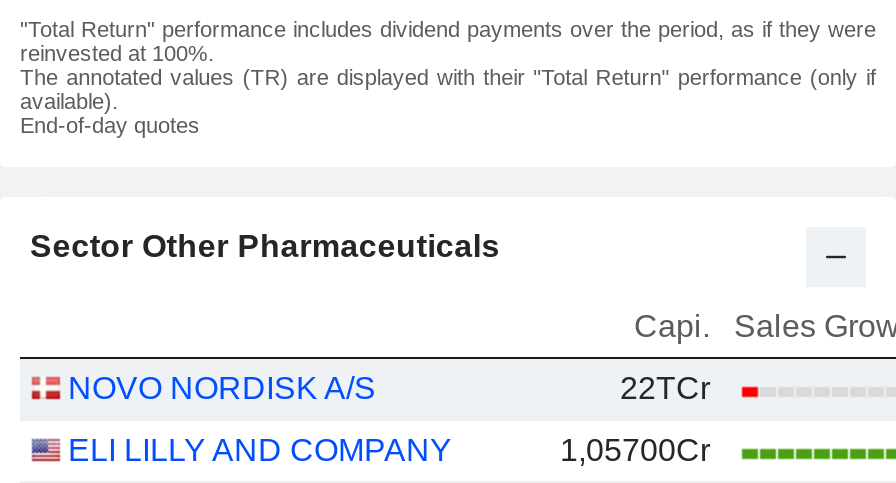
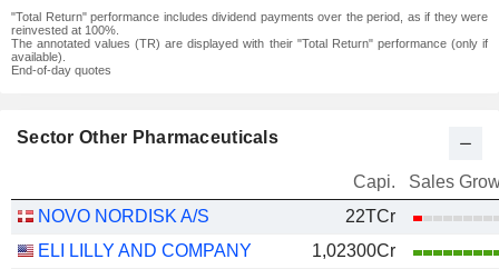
[560,433,710,467] 1,05700Cr -> [312,241,395,260] 1,02300Cr

